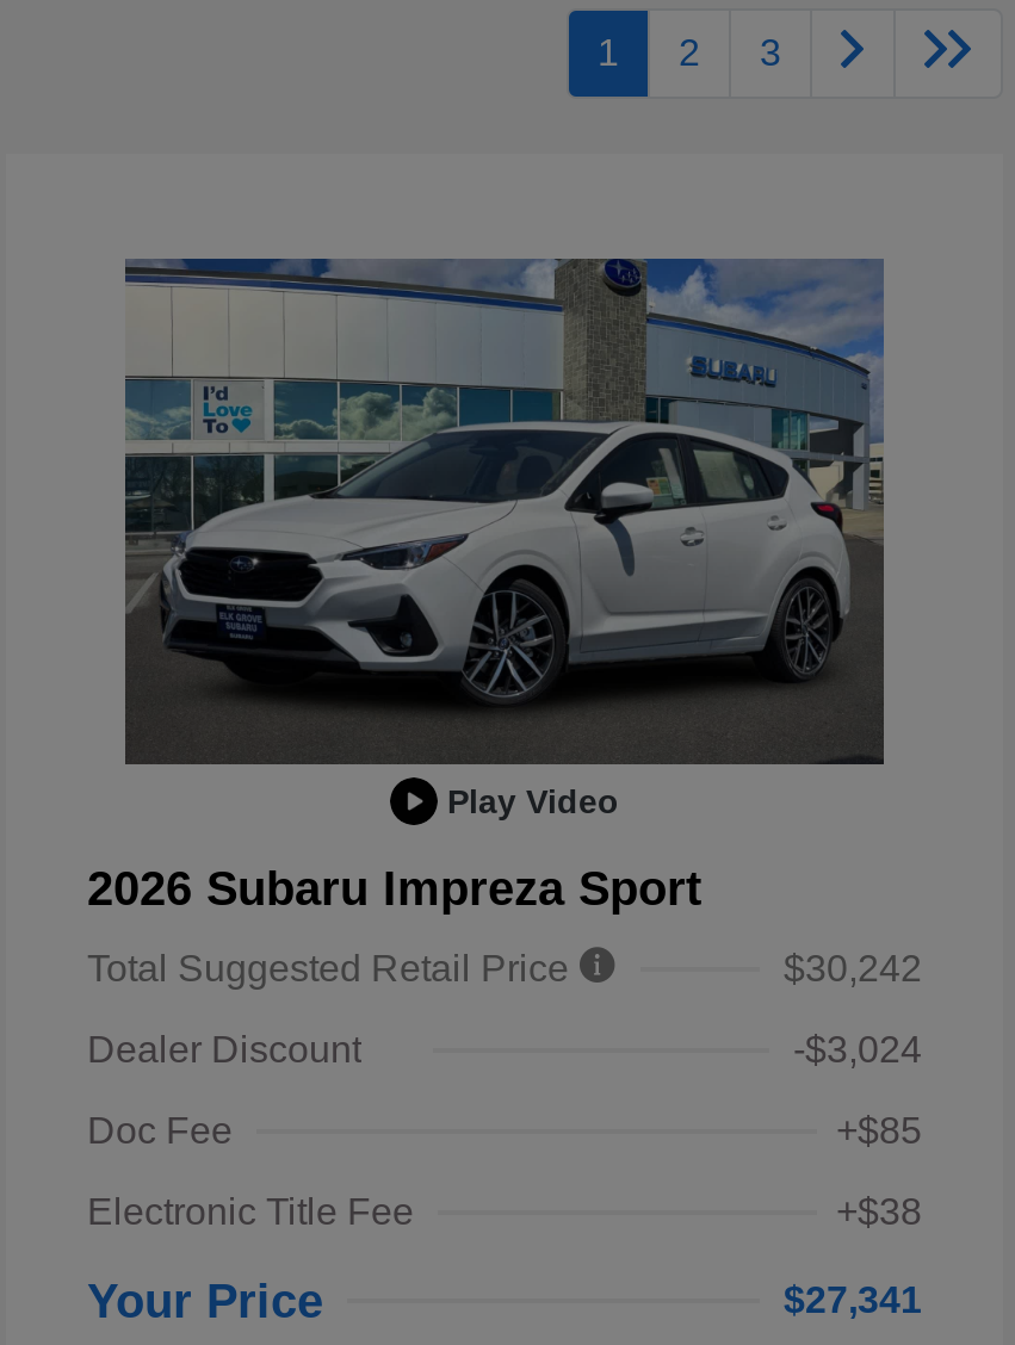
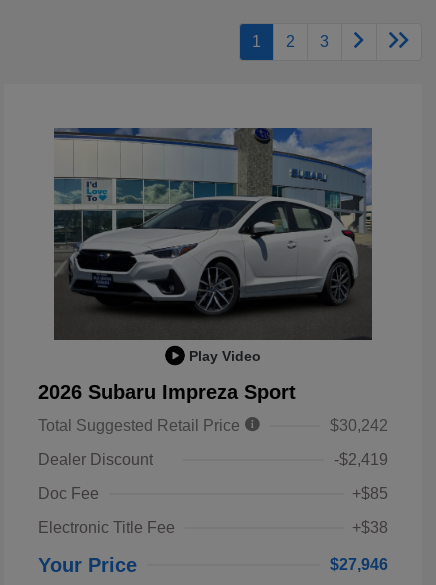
[793,1029,922,1070] -$3,024 -> [334,451,388,468] -$2,419
[784,1279,922,1320] $27,341 -> [330,556,388,573] $27,946

